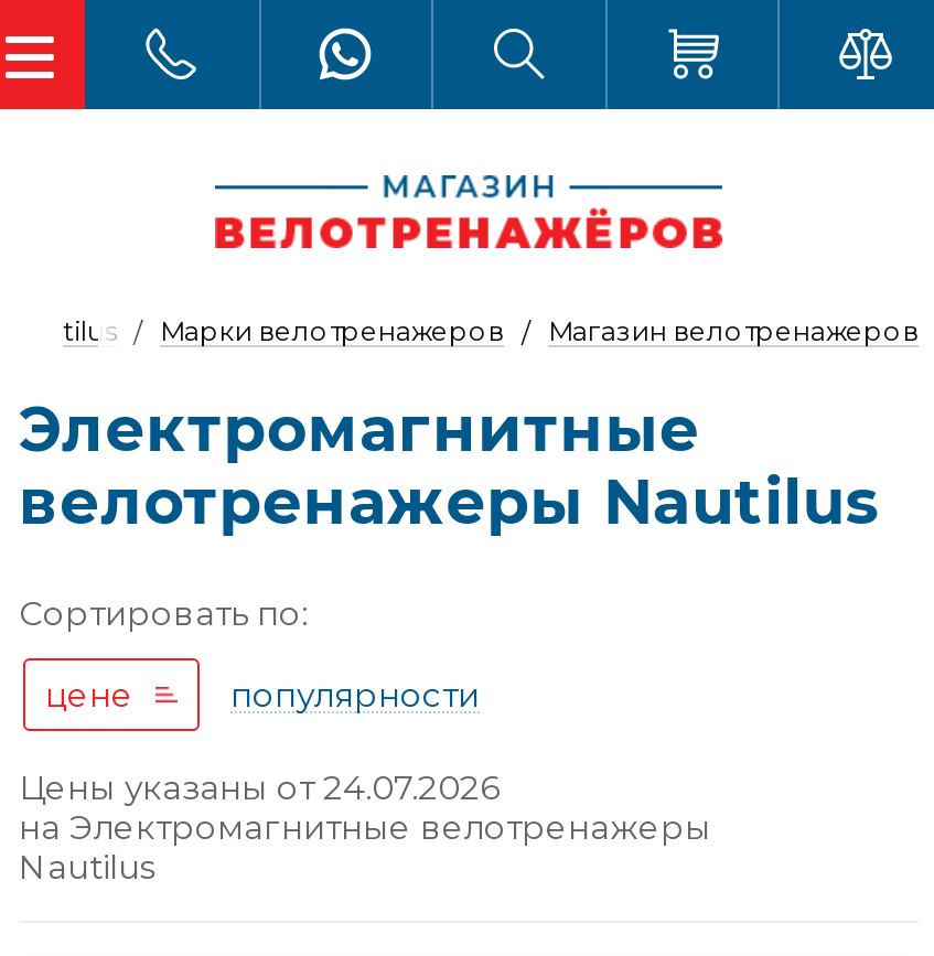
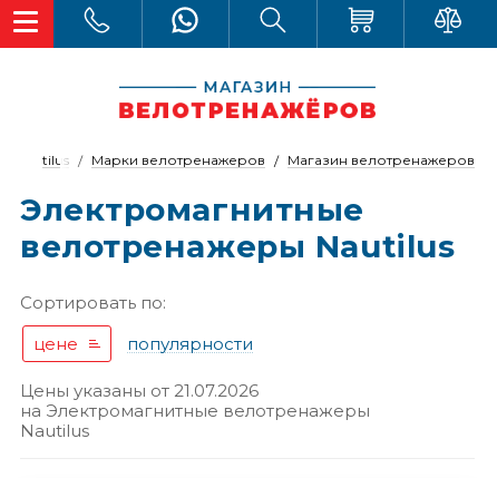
[19,766,500,808] Цены указаны от 24.07.2026 -> [20,380,259,401] Цены указаны от 21.07.2026

